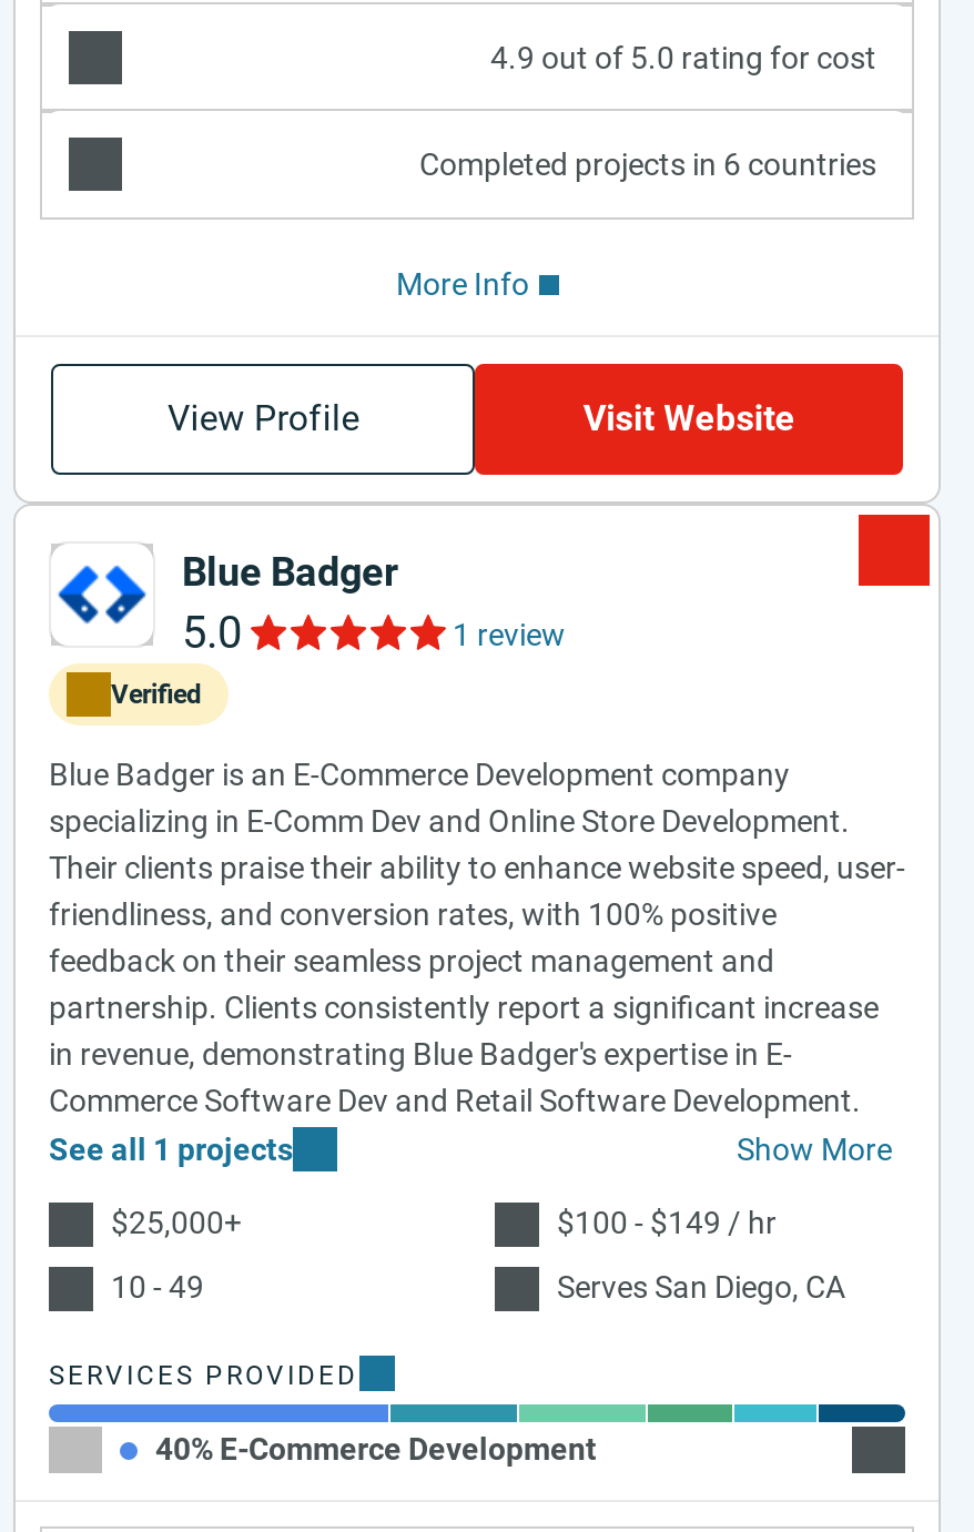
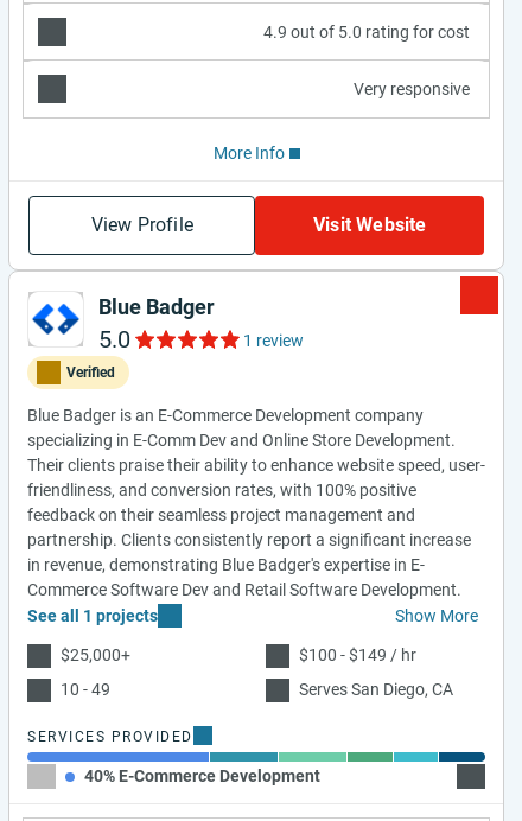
[419,145,876,181] Completed projects in 6 countries -> [354,79,470,98] Very responsive

